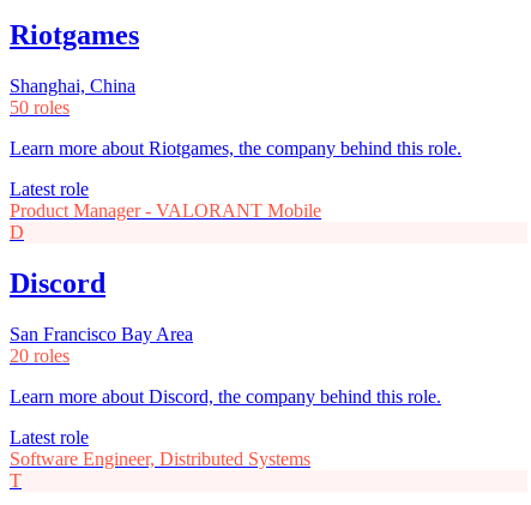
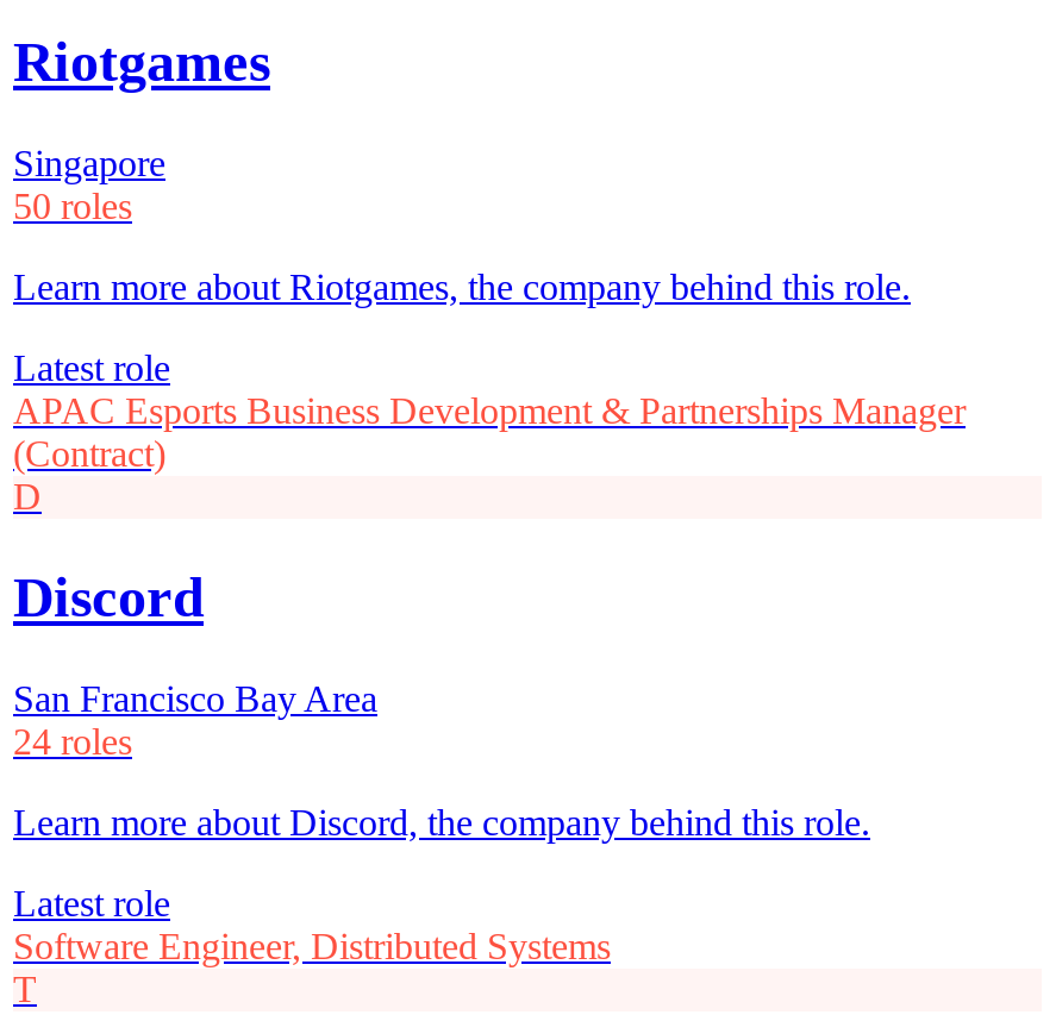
[10,76,135,96] Shanghai, China -> [13,143,165,183] Singapore
[10,200,321,221] Product Manager - VALORANT Mobile -> [13,391,966,474] APAC Esports Business Development & Partnerships Manager | (Contract)
[10,345,70,366] 20 roles -> [13,721,132,761] 24 roles

